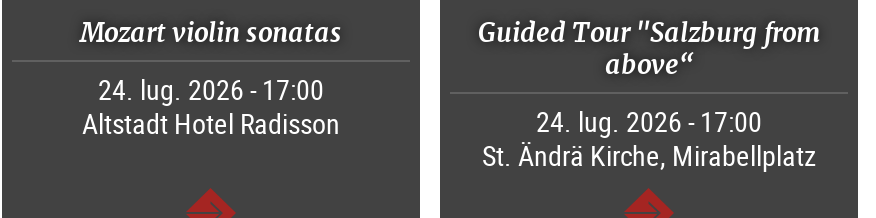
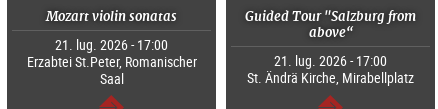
[82,70,340,142] 24. lug. 2026 - 17:00 | Altstadt Hotel Radisson -> [26,35,196,88] 21. lug. 2026 - 17:00 | Erzabtei St.Peter, Romanischer | Saal
[536,102,762,140] 24. lug. 2026 - 17:00 -> [274,51,387,70] 21. lug. 2026 - 17:00

